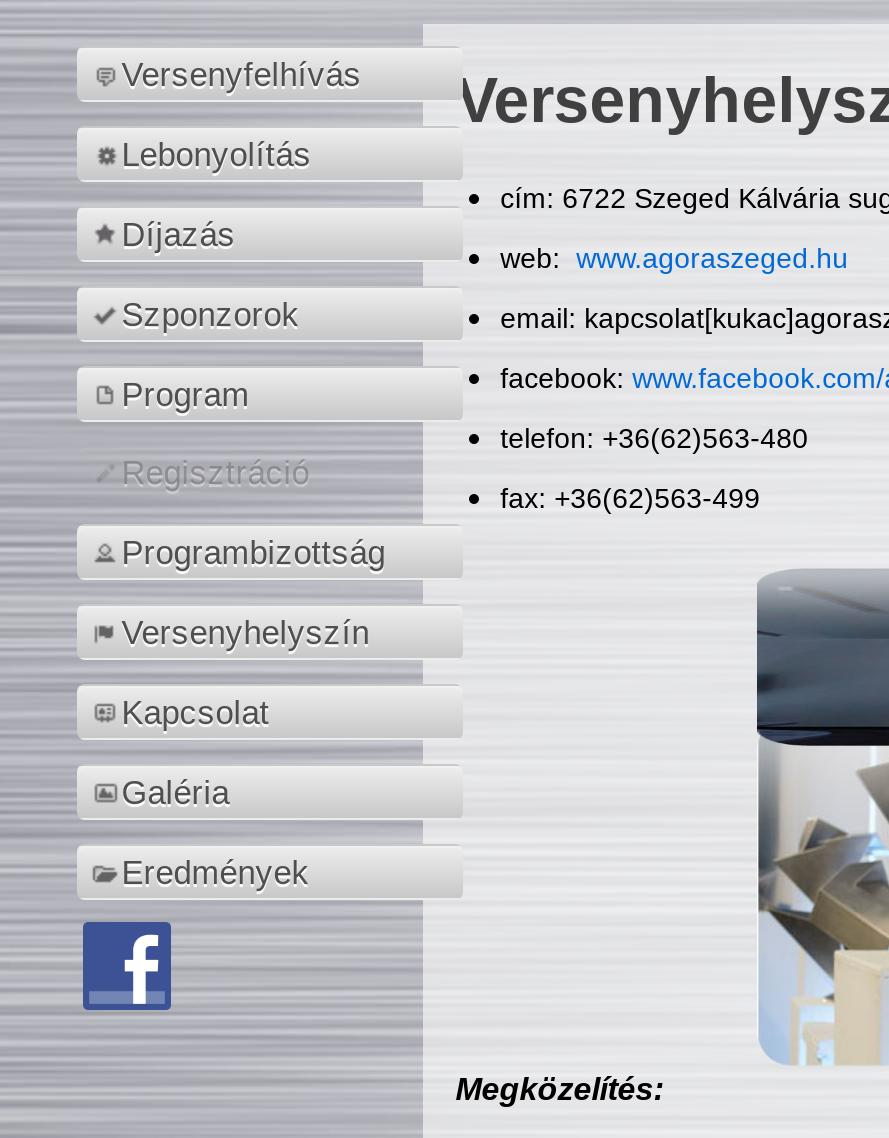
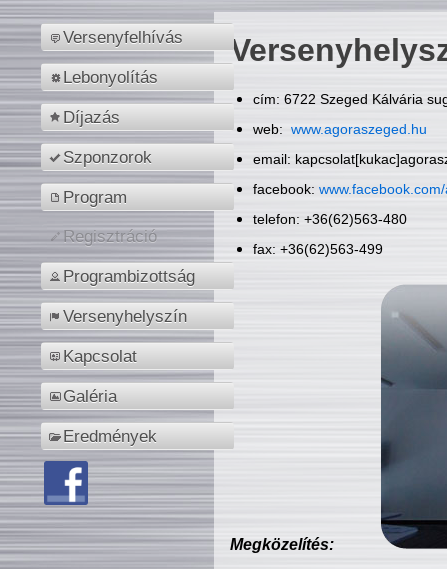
[755,572,883,1098] [image] -> [380,287,444,550] [image]

